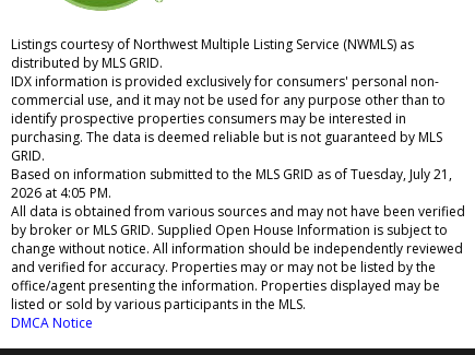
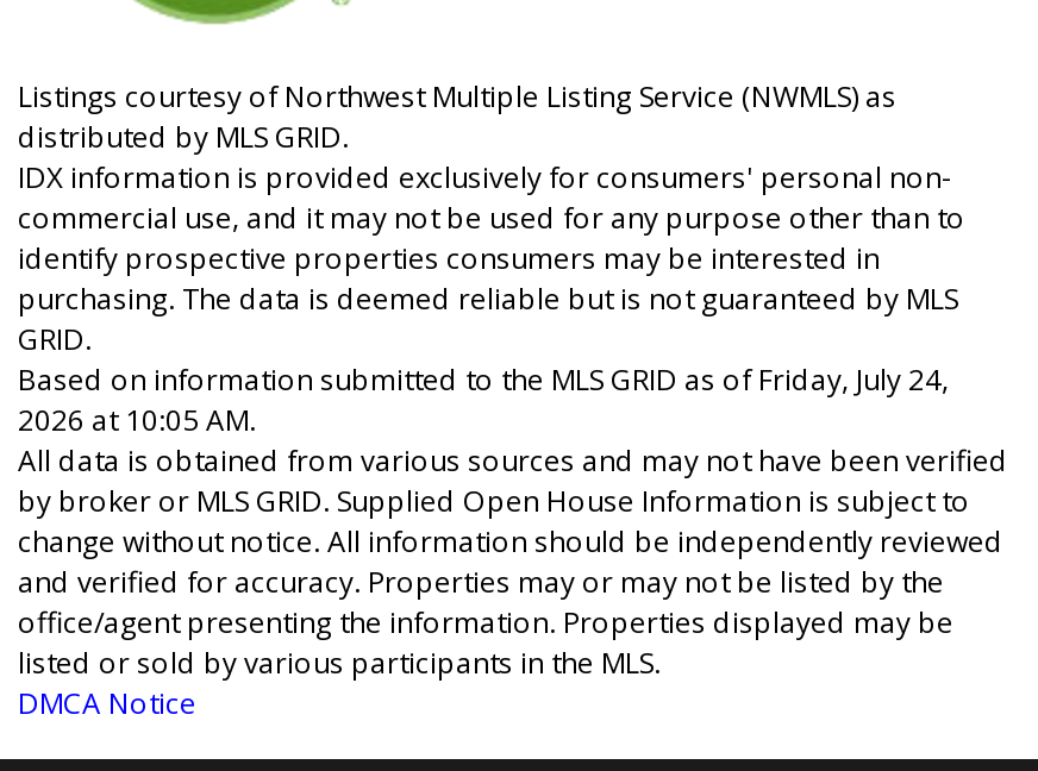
[11,165,452,184] Based on information submitted to the MLS GRID as of Tuesday, July 21, -> [18,360,949,400] Based on information submitted to the MLS GRID as of Friday, July 24,
[11,184,111,202] 2026 at 4:05 PM. -> [18,400,256,441] 2026 at 10:05 AM.

